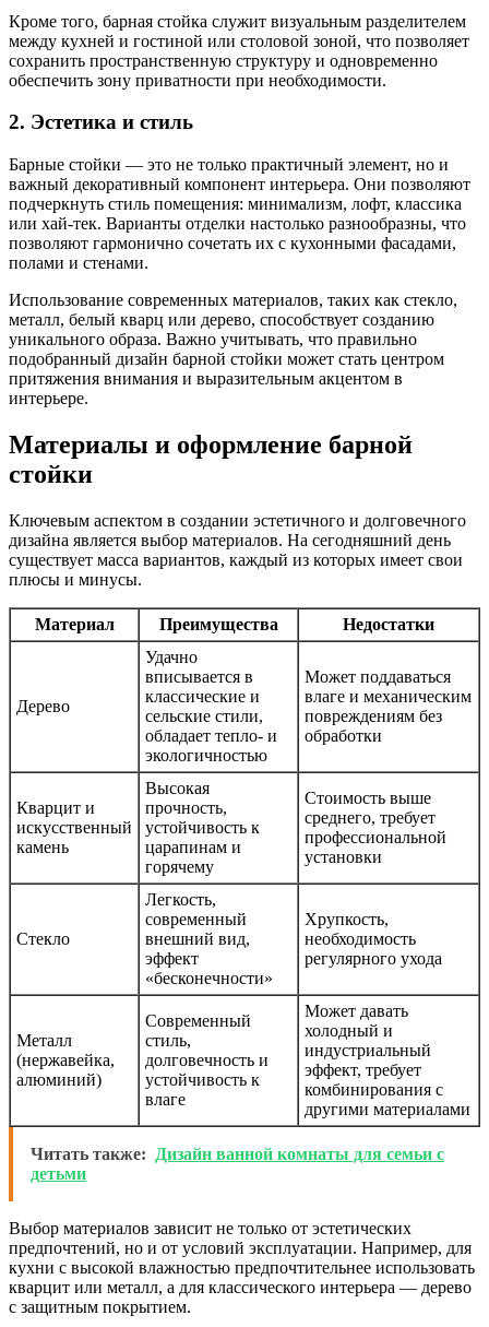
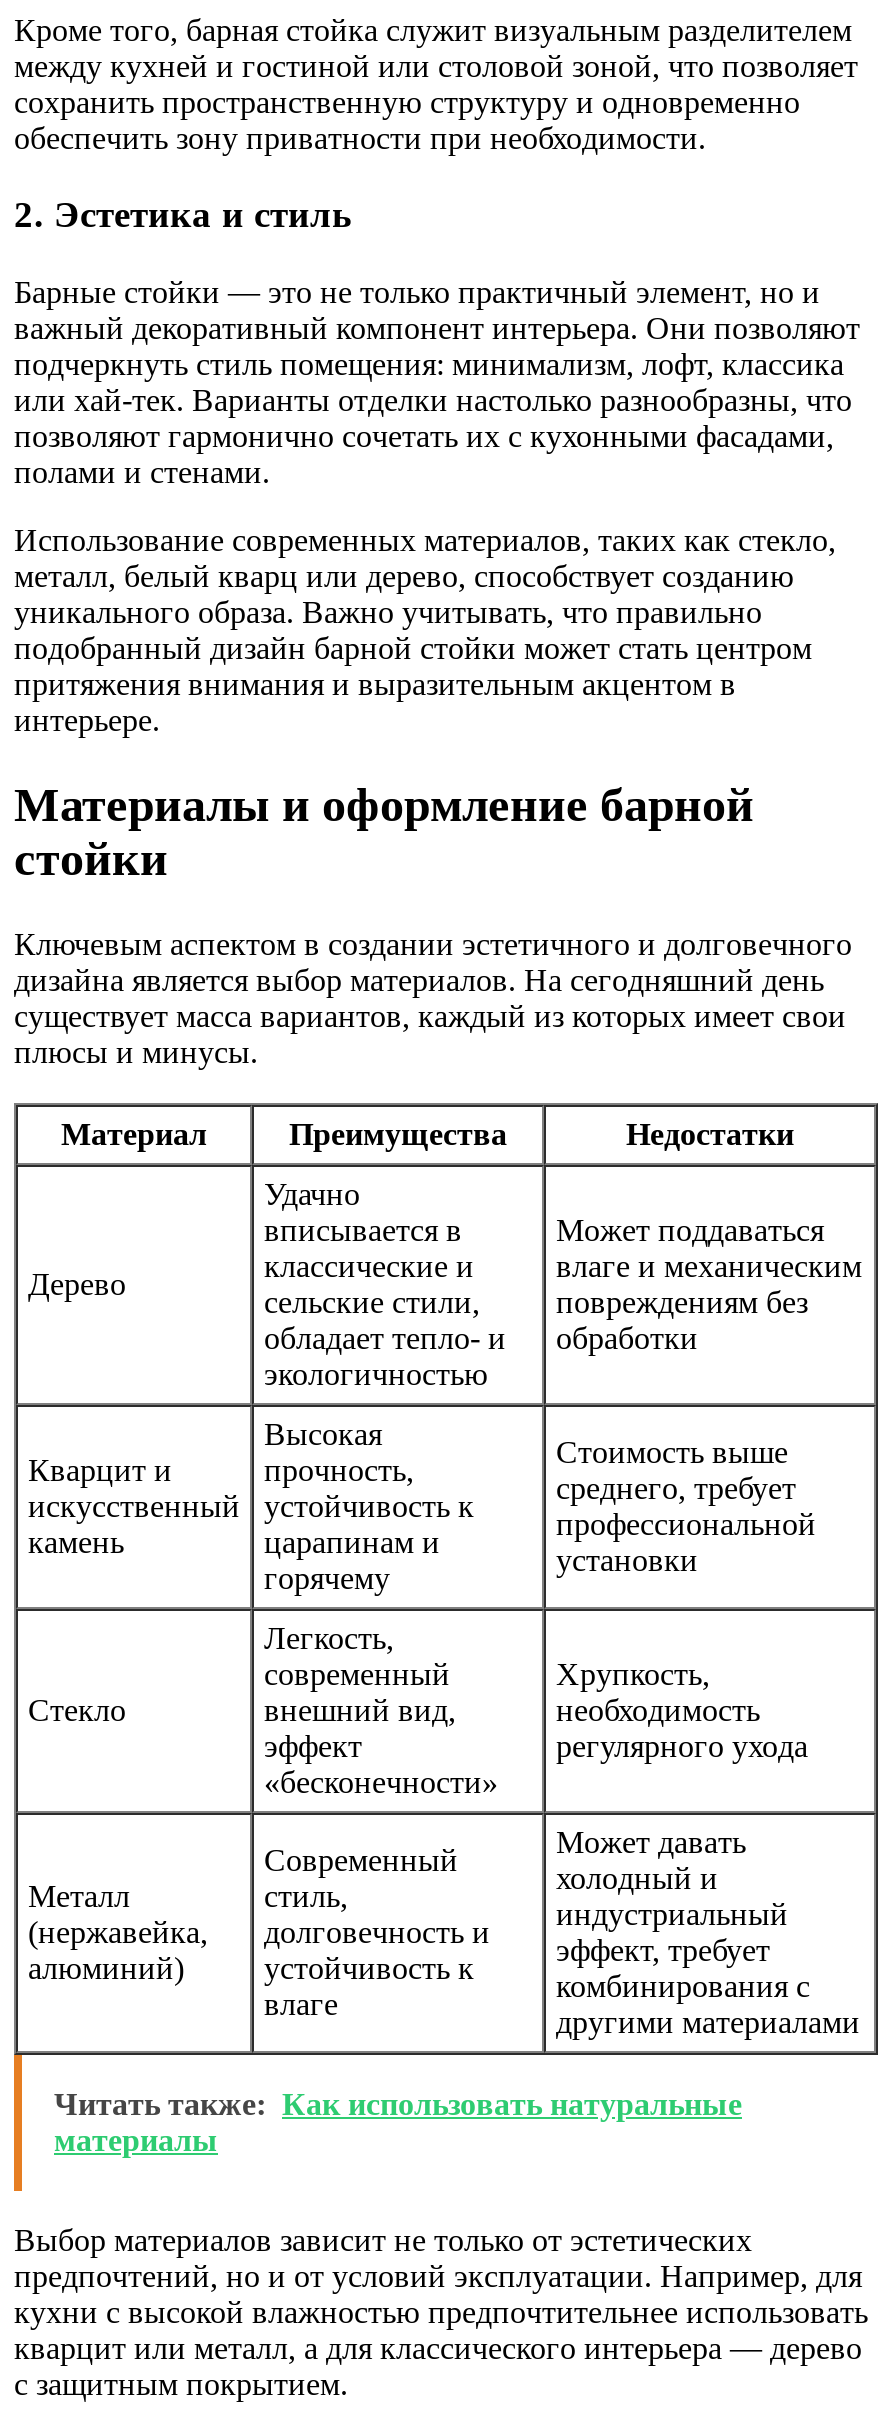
[31,1144,444,1183] Читать также: Дизайн ванной комнаты для семьи с | детьми -> [54,2087,742,2157] Читать также: Как использовать натуральные | материалы

